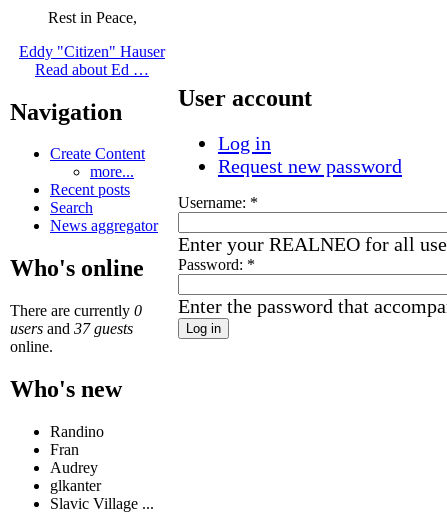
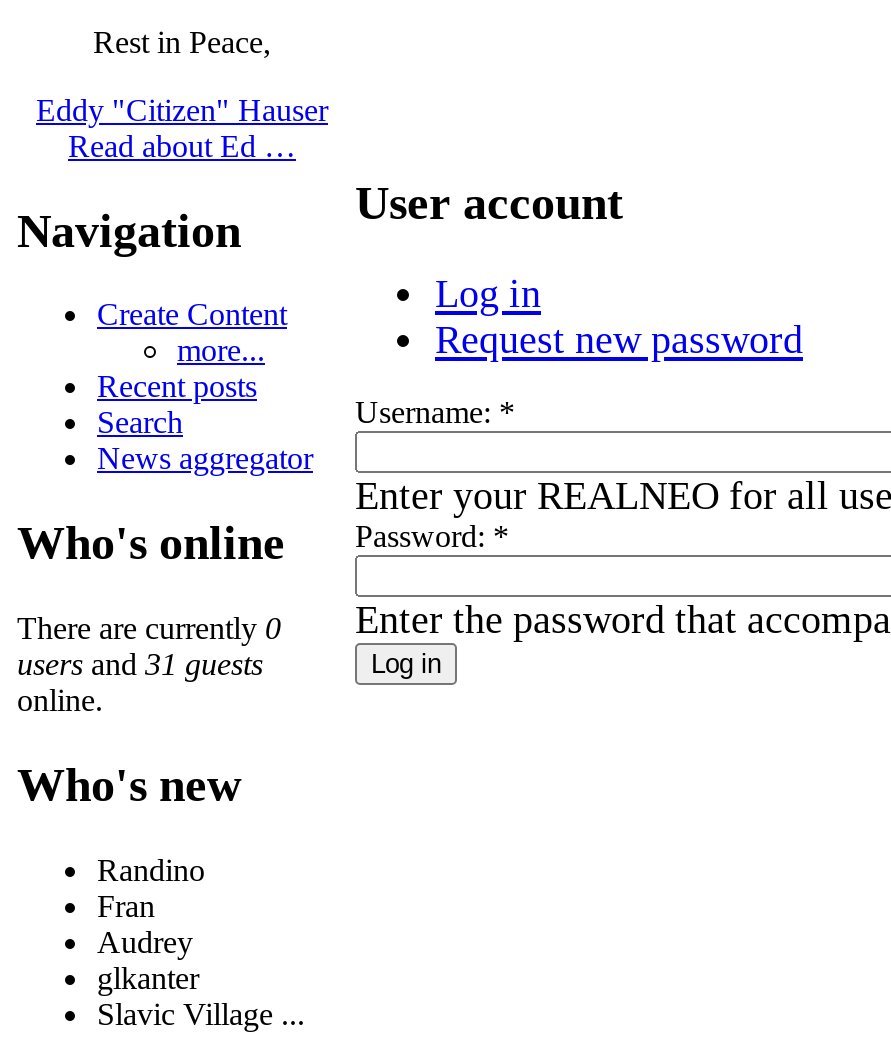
[10,320,133,337] users and 37 guests -> [17,647,263,681] users and 31 guests

